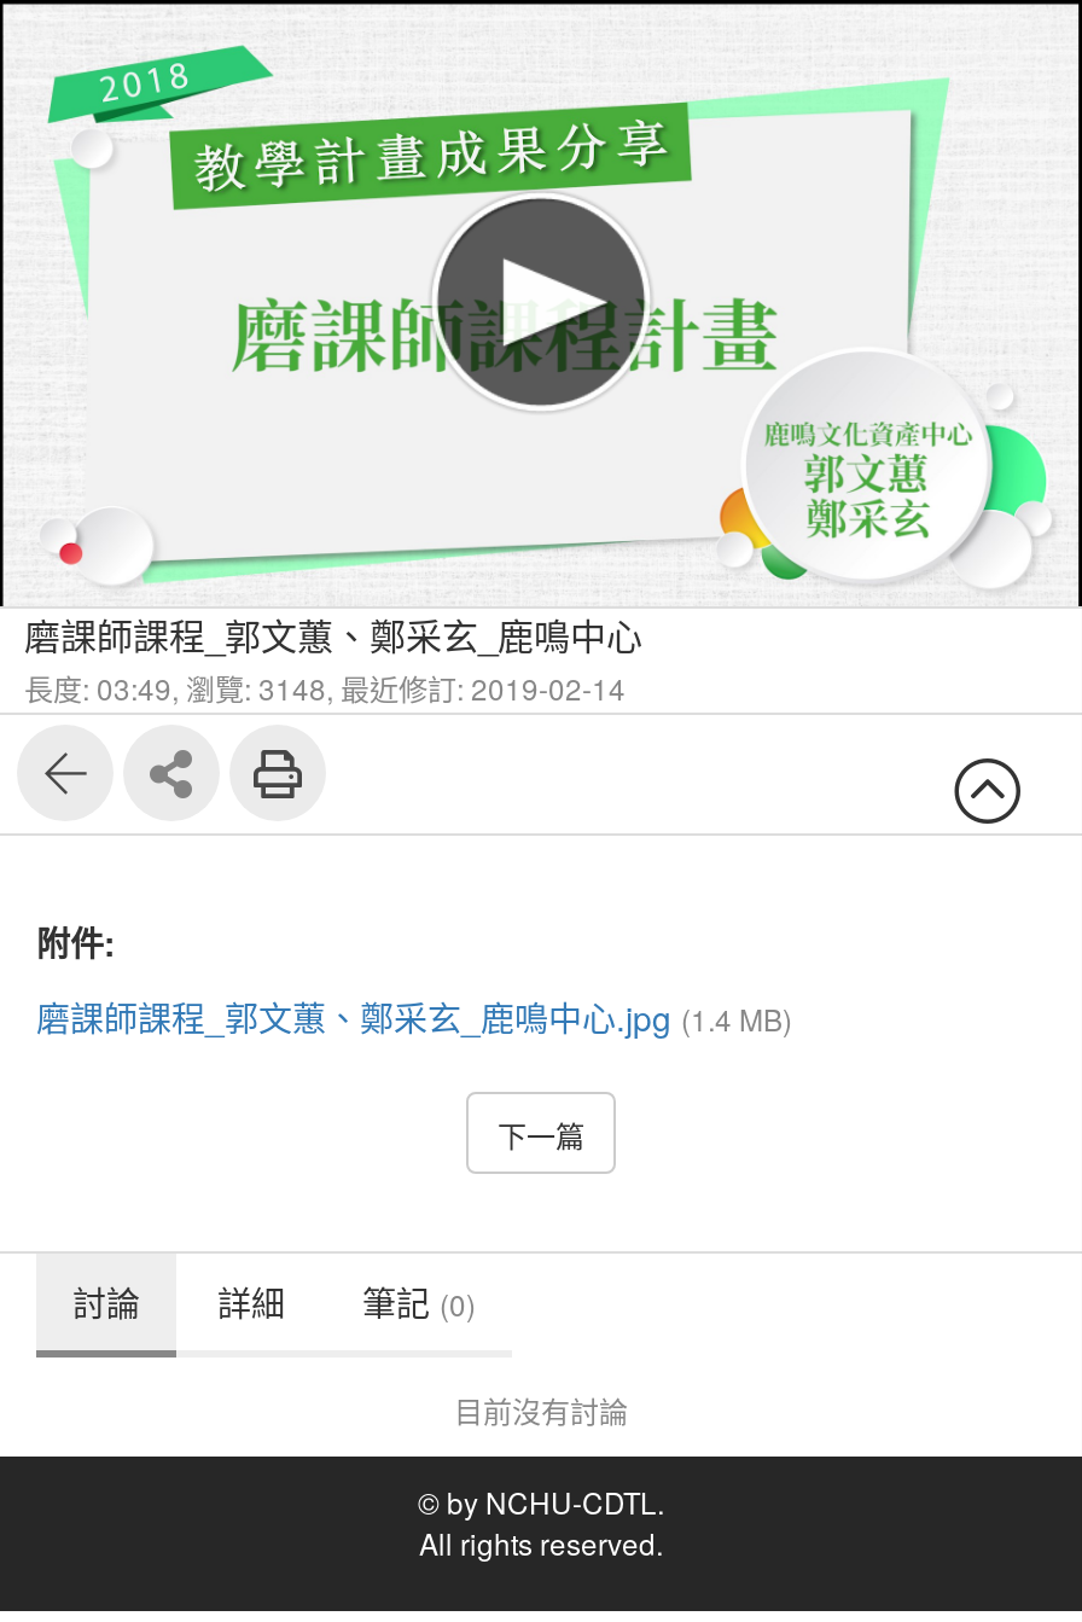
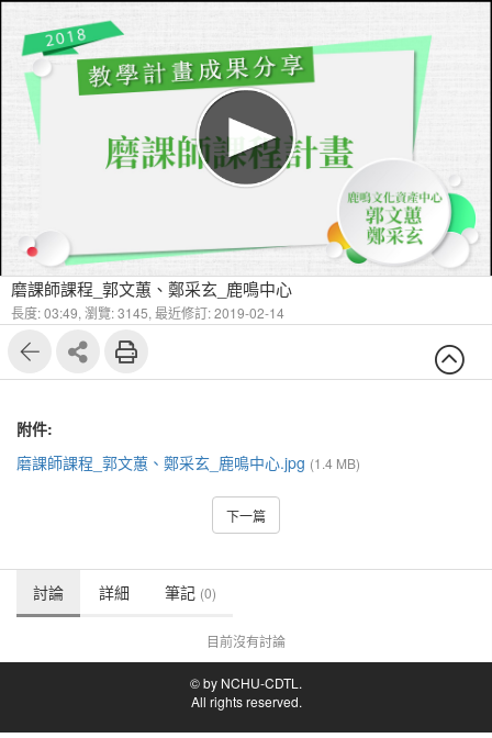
[24,667,626,708] 長度: 03:49,瀏覽: 3148,最近修訂: 2019-02-14 -> [11,303,284,322] 長度: 03:49,瀏覽: 3145,最近修訂: 2019-02-14

